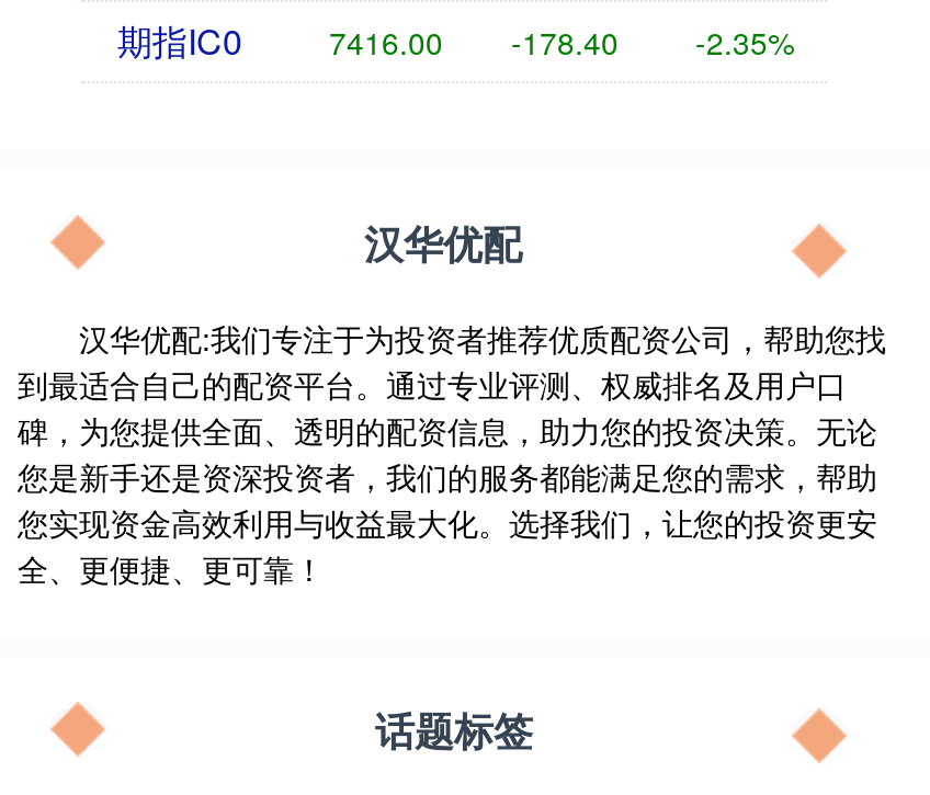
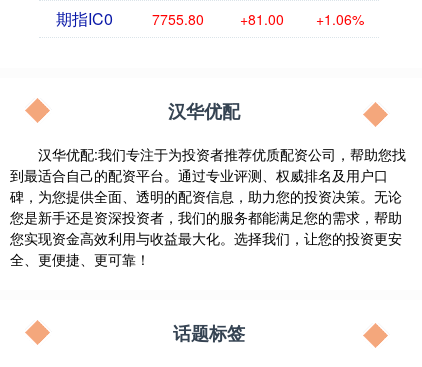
[329,21,443,64] 7416.00 -> [152,9,204,29] 7755.80
[511,21,619,64] -178.40 -> [240,9,284,29] +81.00
[695,21,794,64] -2.35% -> [316,9,364,29] +1.06%

